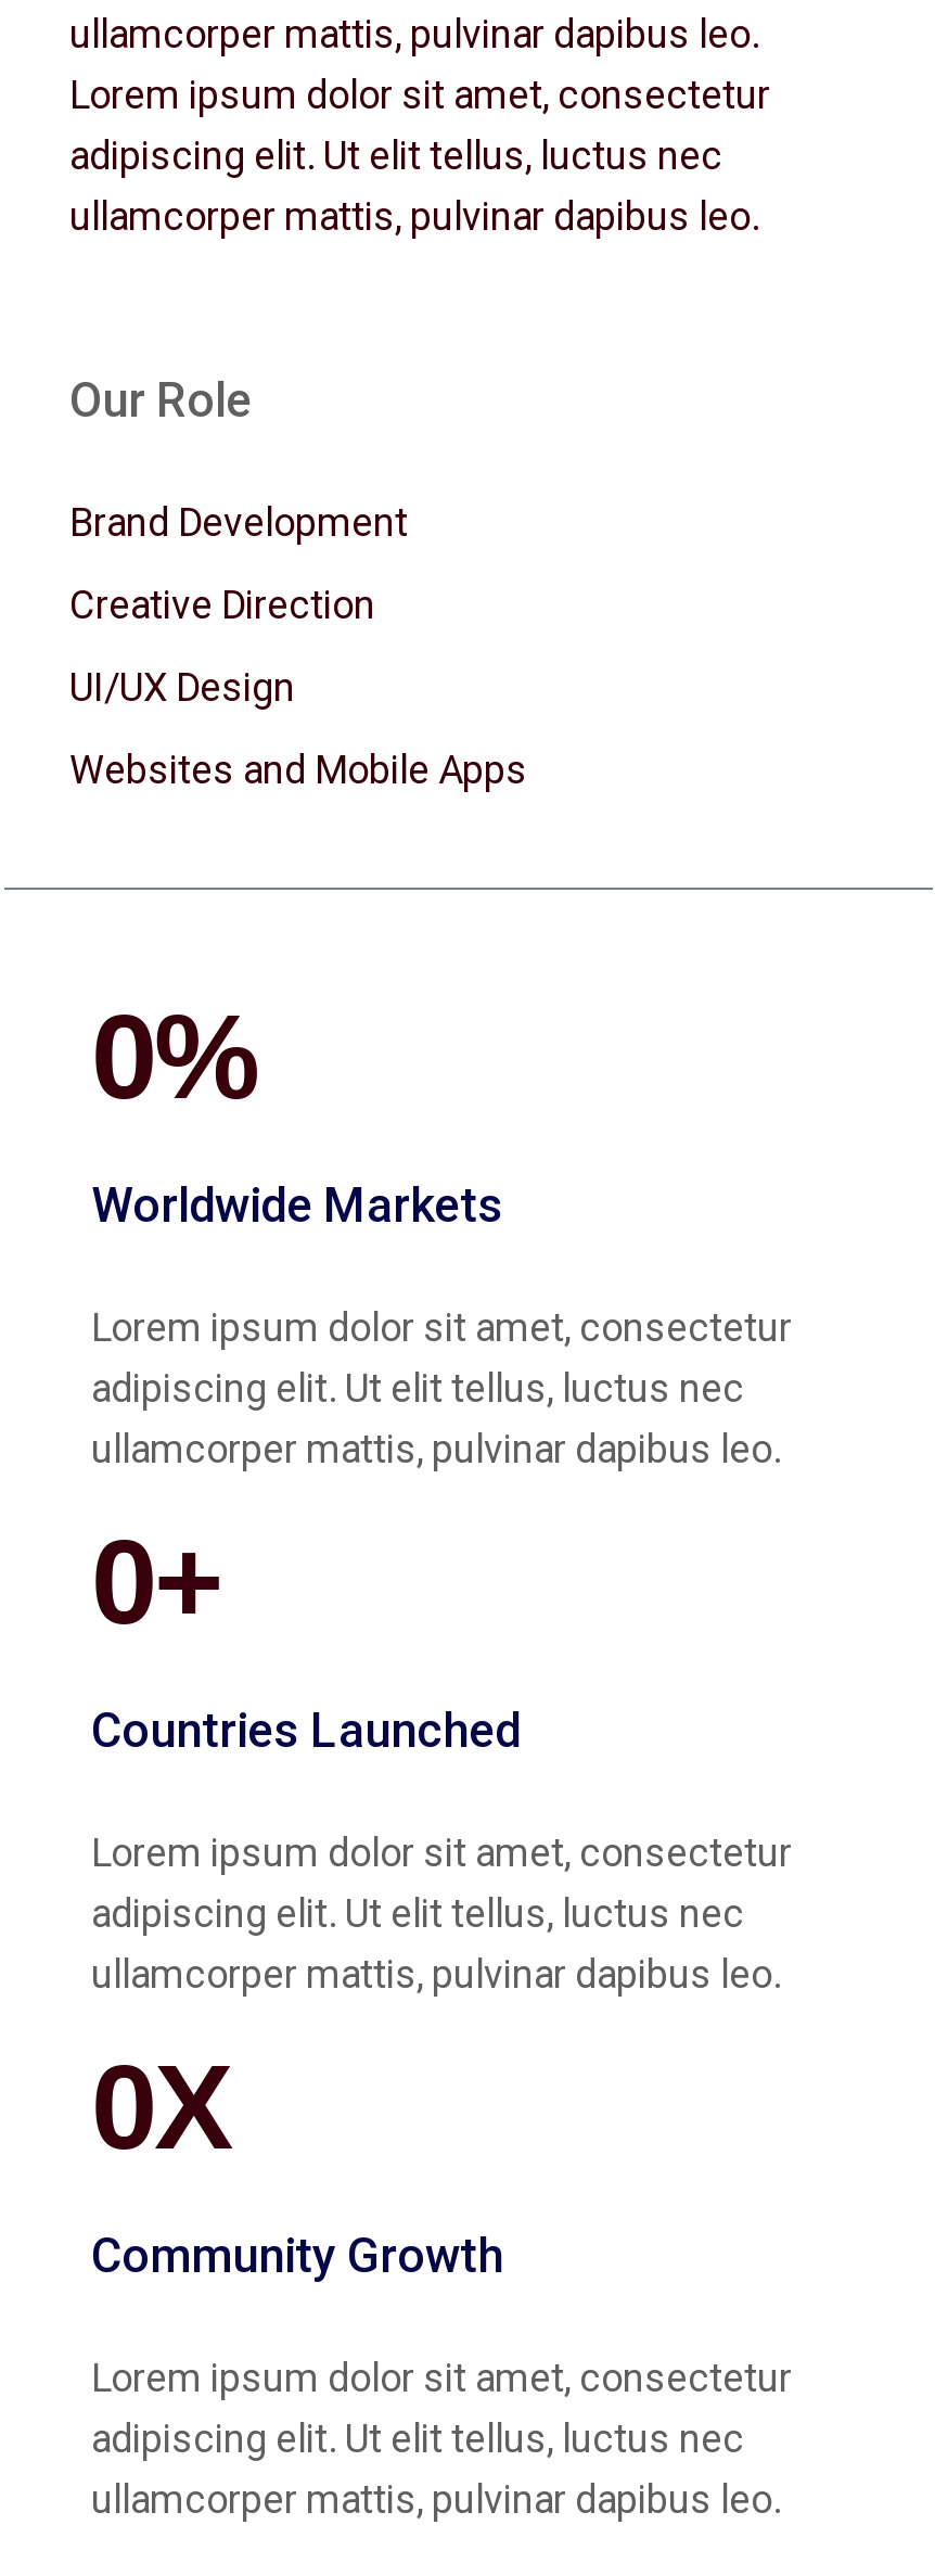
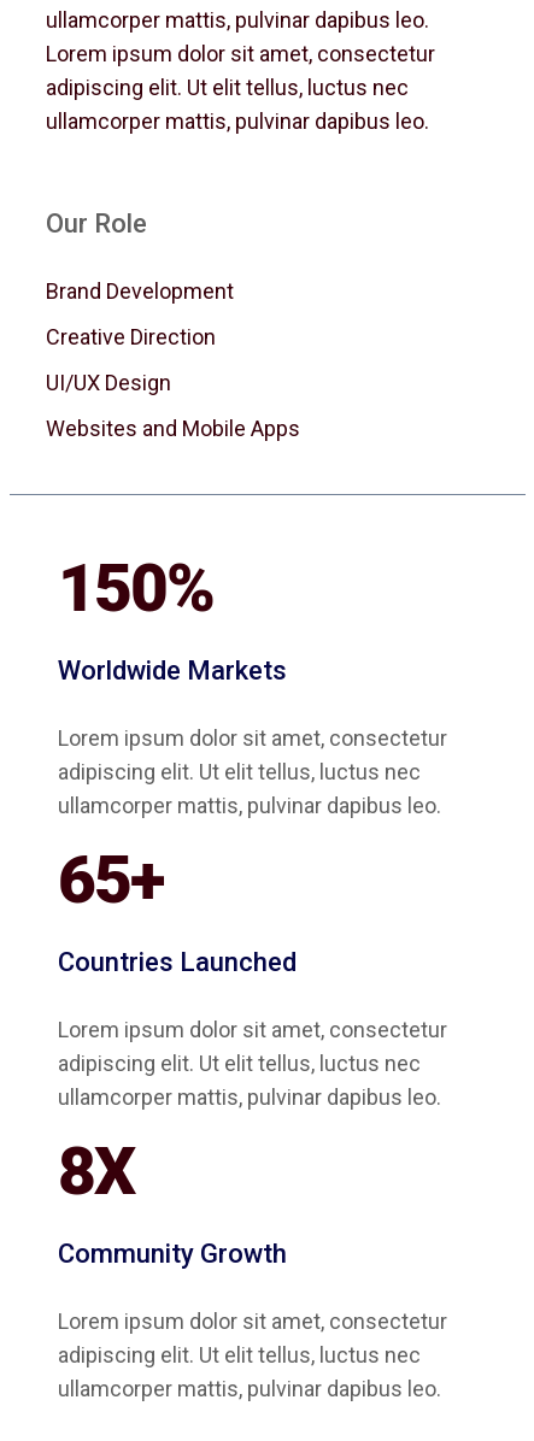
[91,989,256,1123] 0% -> [58,549,213,626] 150%
[91,1514,219,1648] 0+ -> [58,840,163,917] 65+
[91,2039,230,2173] 0X -> [58,1132,134,1209] 8X

